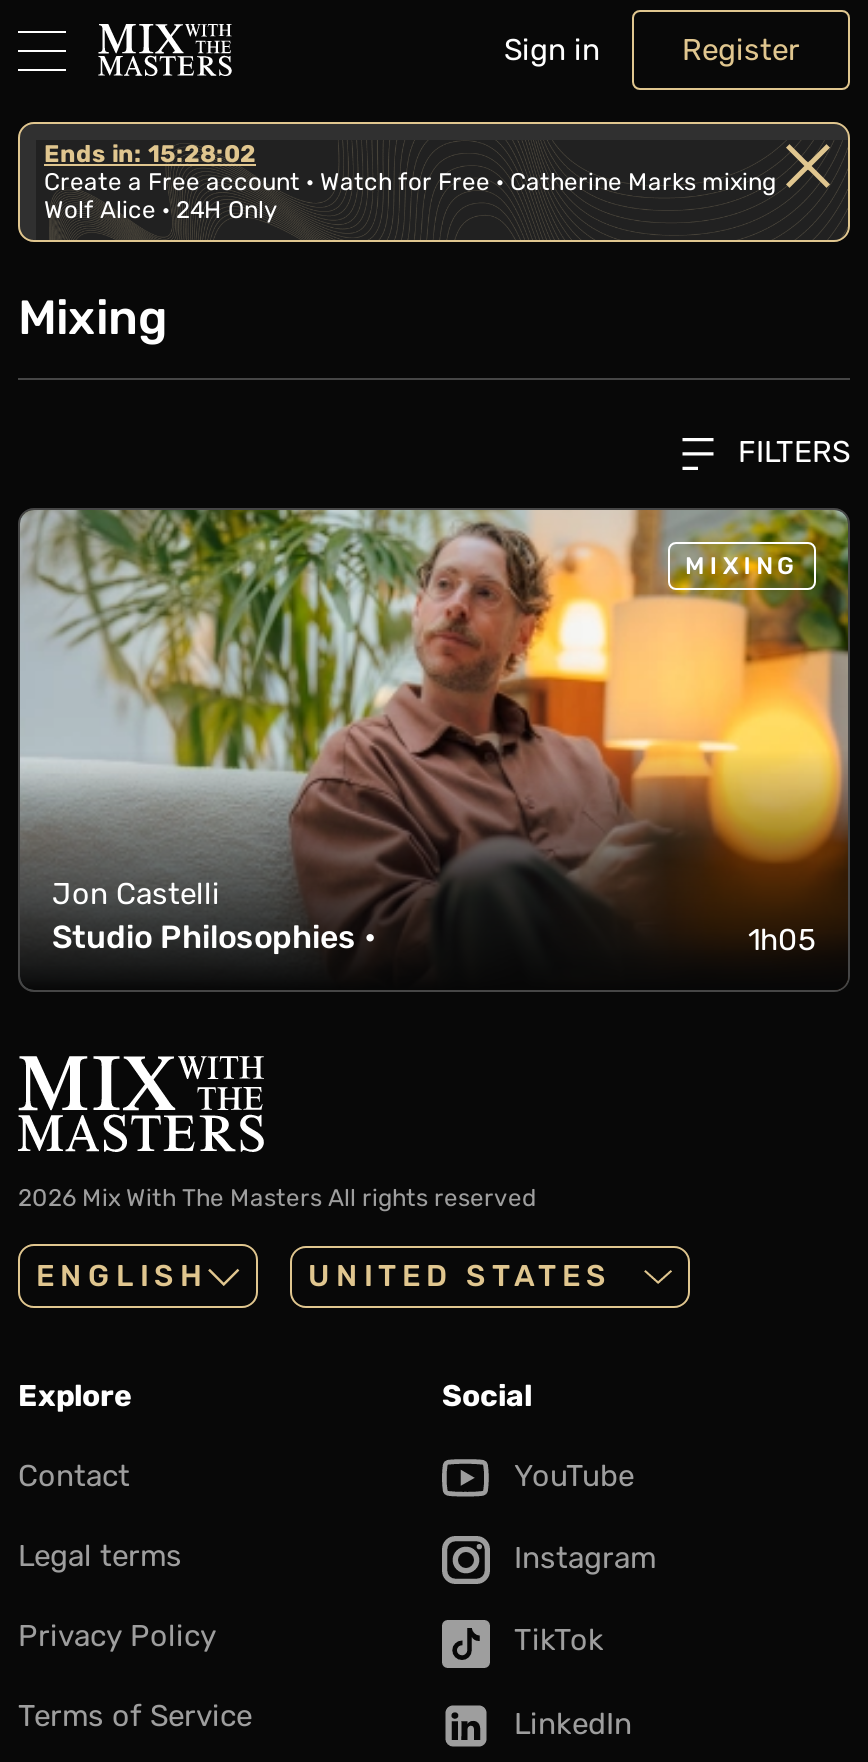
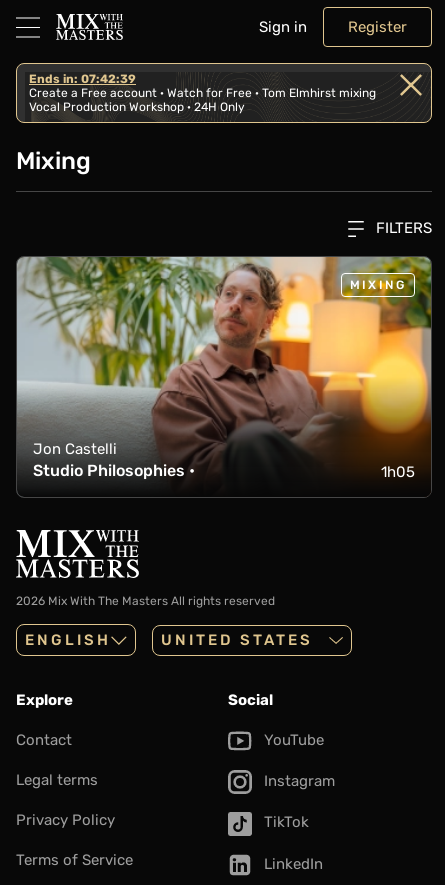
[44,140,776,224] Ends in: 15:28:02 | Create a Free account · Watch for Free · Catherine Marks mixing | Wolf Alice · 24H Only -> [29,72,376,114] Ends in: 07:42:39 | Create a Free account · Watch for Free · Tom Elmhirst mixing | Vocal Production Workshop · 24H Only

